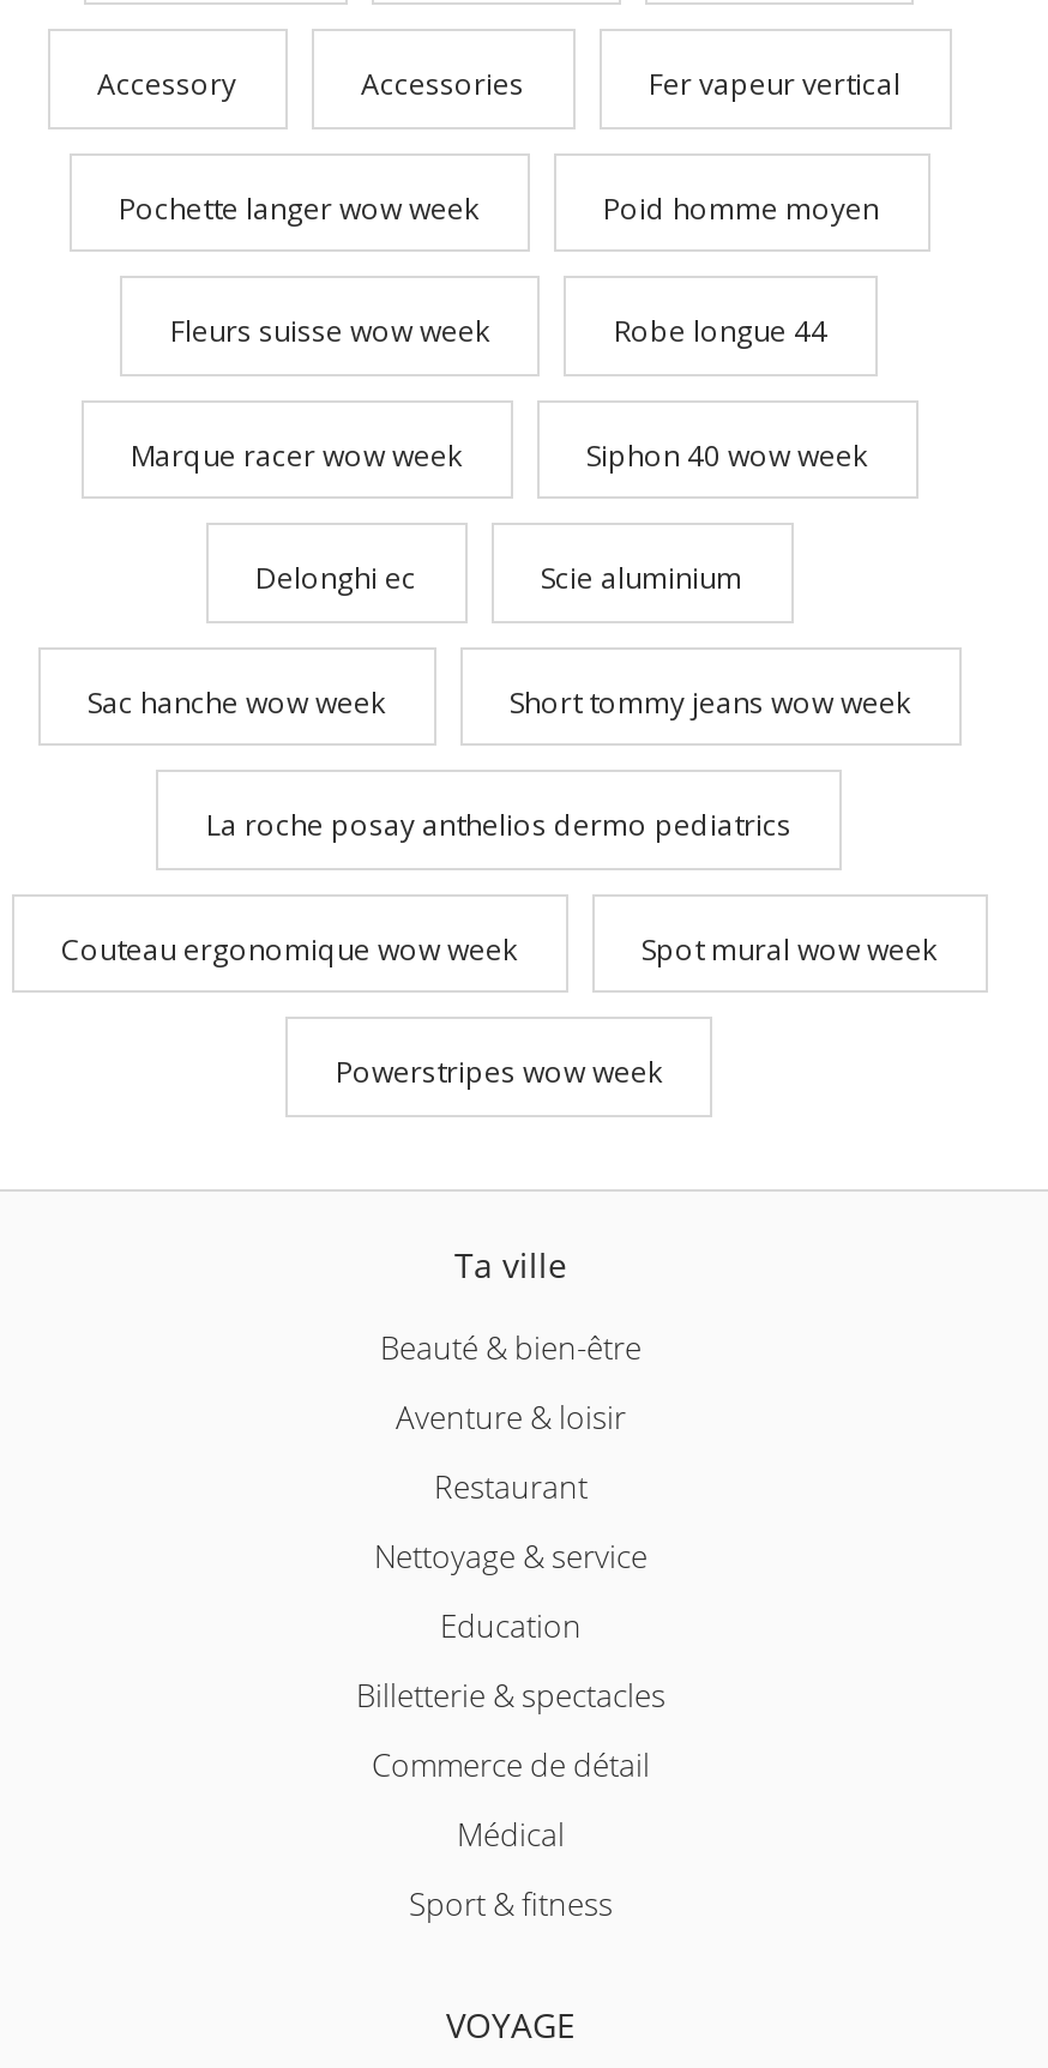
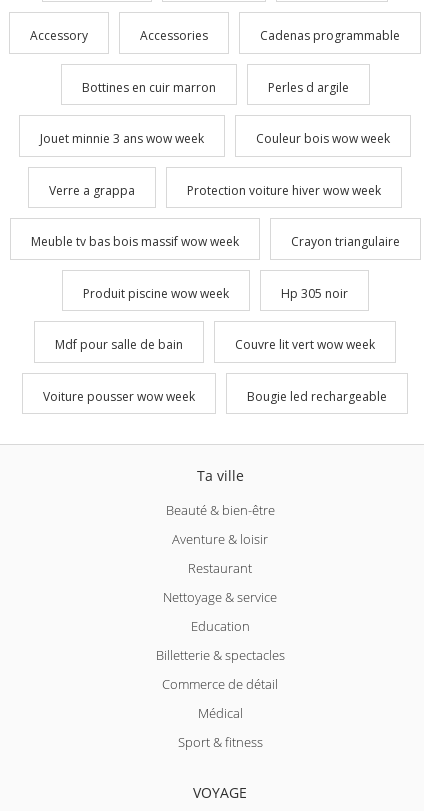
[61,64,936,1092] Fer vapeur vertical | Pochette langer wow week | Poid homme moyen | Fleurs suisse wow week | Robe longue 44 | Marque racer wow week | Siphon 40 wow week | Delonghi ec | Scie aluminium | Sac hanche wow week | Short tommy jeans wow week | La roche posay anthelios dermo pediatrics | Couteau ergonomique wow week | Spot mural wow week | Powerstripes wow week -> [30,26,400,404] Cadenas programmable | Bottines en cuir marron | Perles d argile | Jouet minnie 3 ans wow week | Couleur bois wow week | Verre a grappa | Protection voiture hiver wow week | Meuble tv bas bois massif wow week | Crayon triangulaire | Produit piscine wow week | Hp 305 noir | Mdf pour salle de bain | Couvre lit vert wow week | Voiture pousser wow week | Bougie led rechargeable

